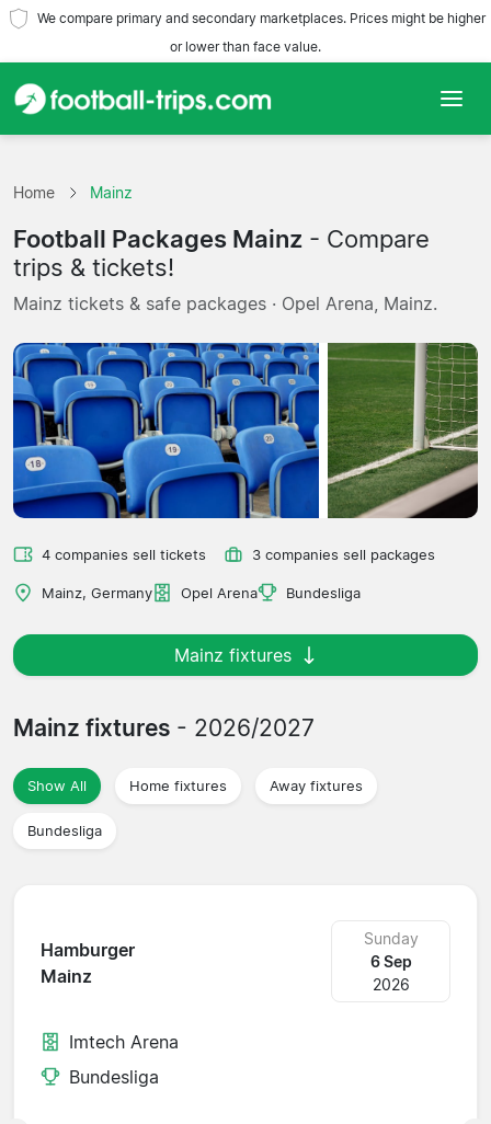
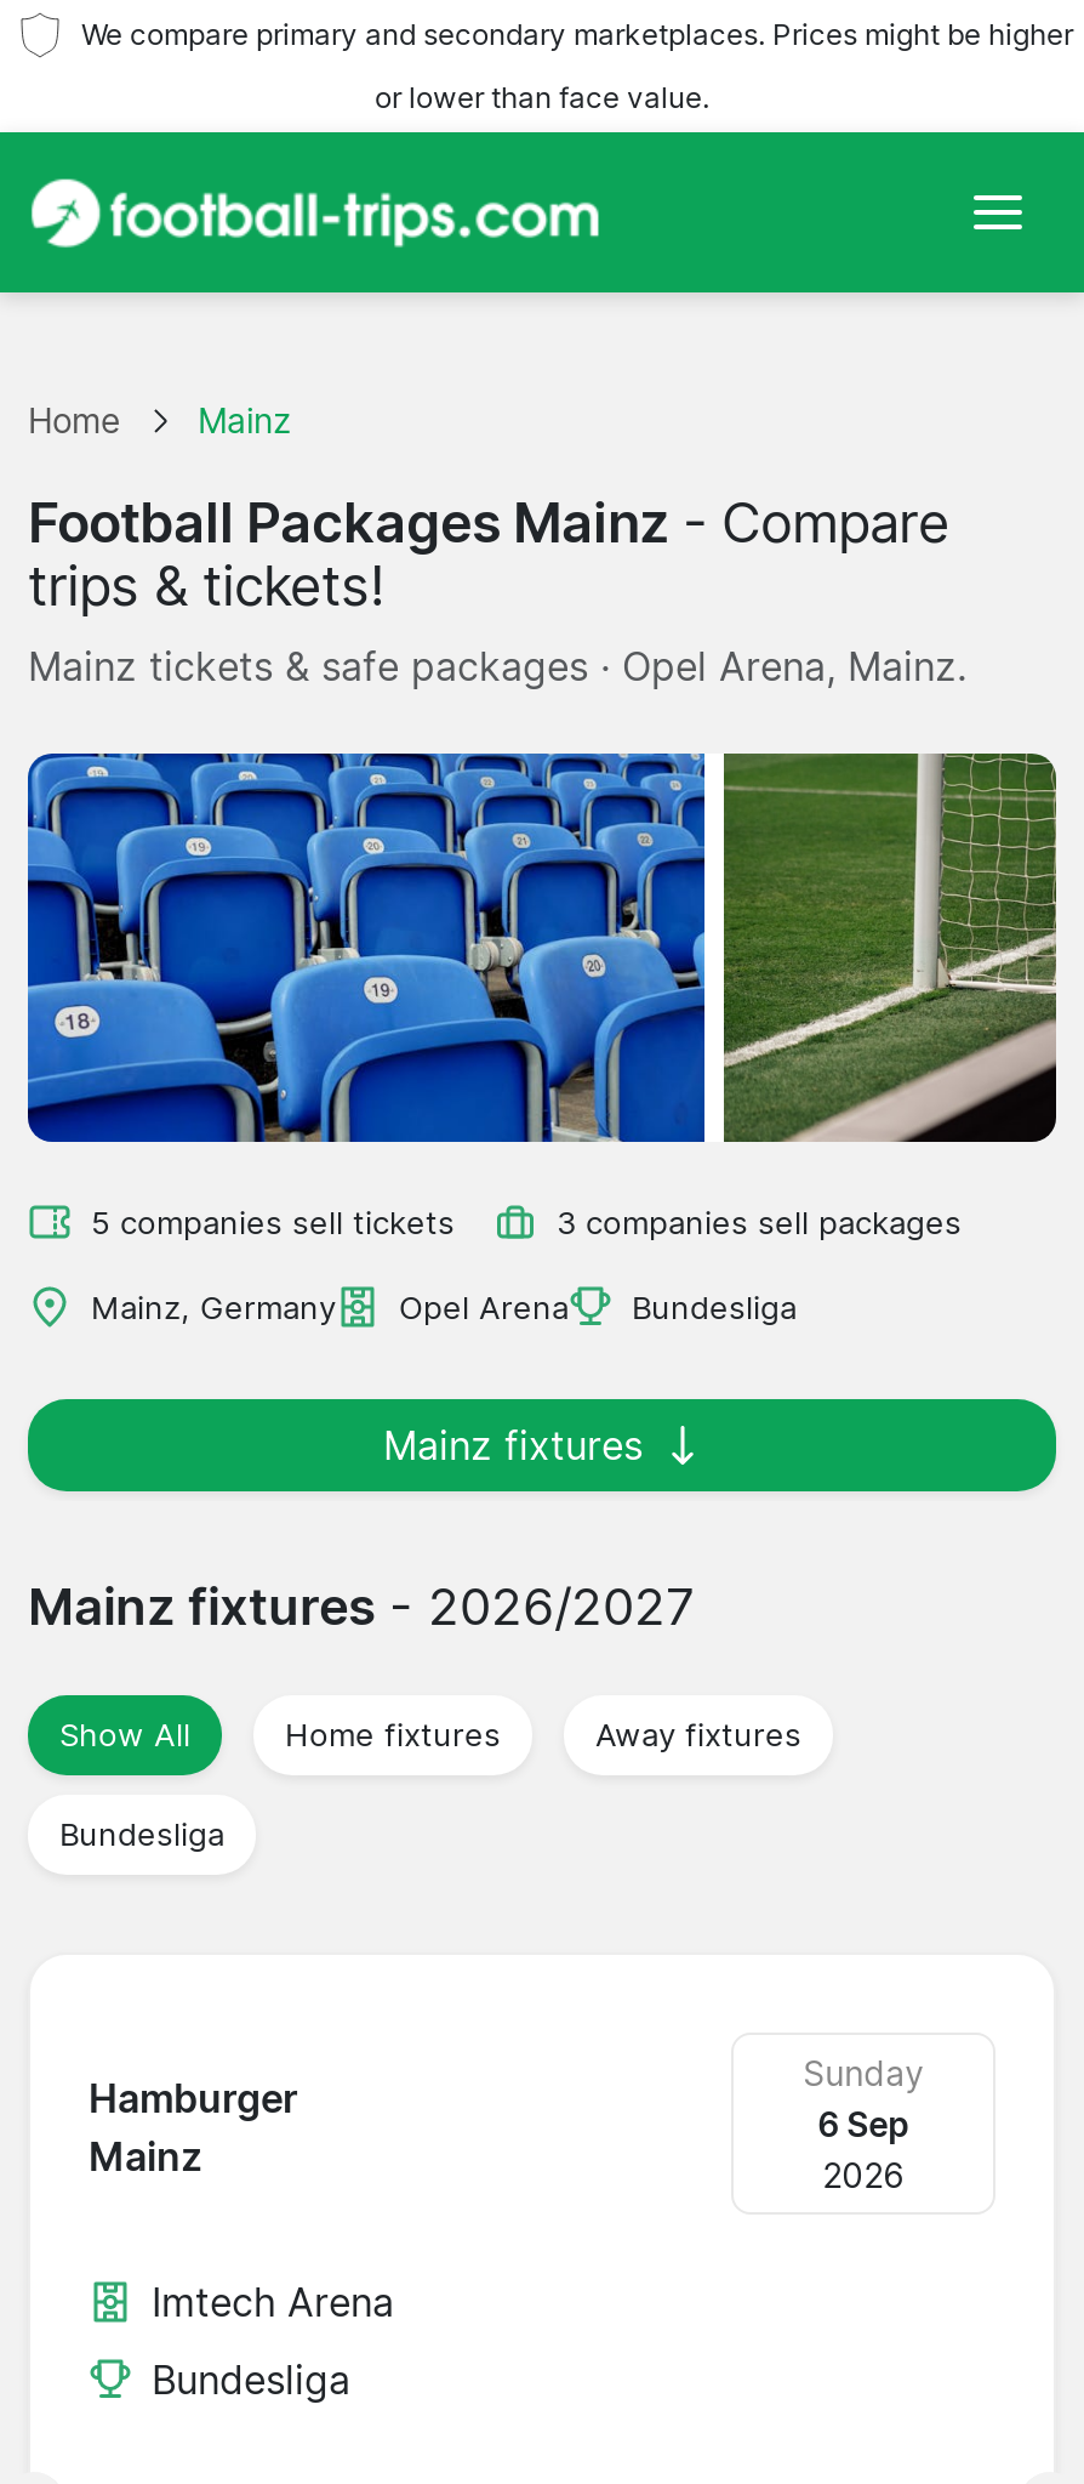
[42,546,206,563] 4 companies sell tickets -> [91,1204,455,1240] 5 companies sell tickets

